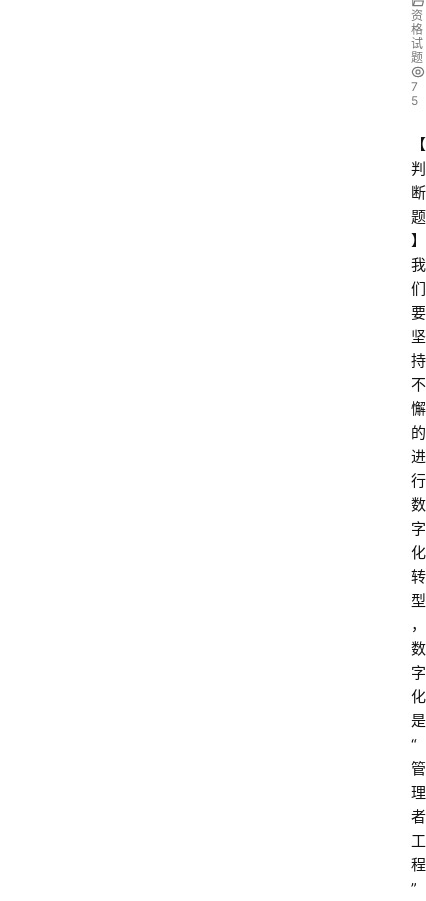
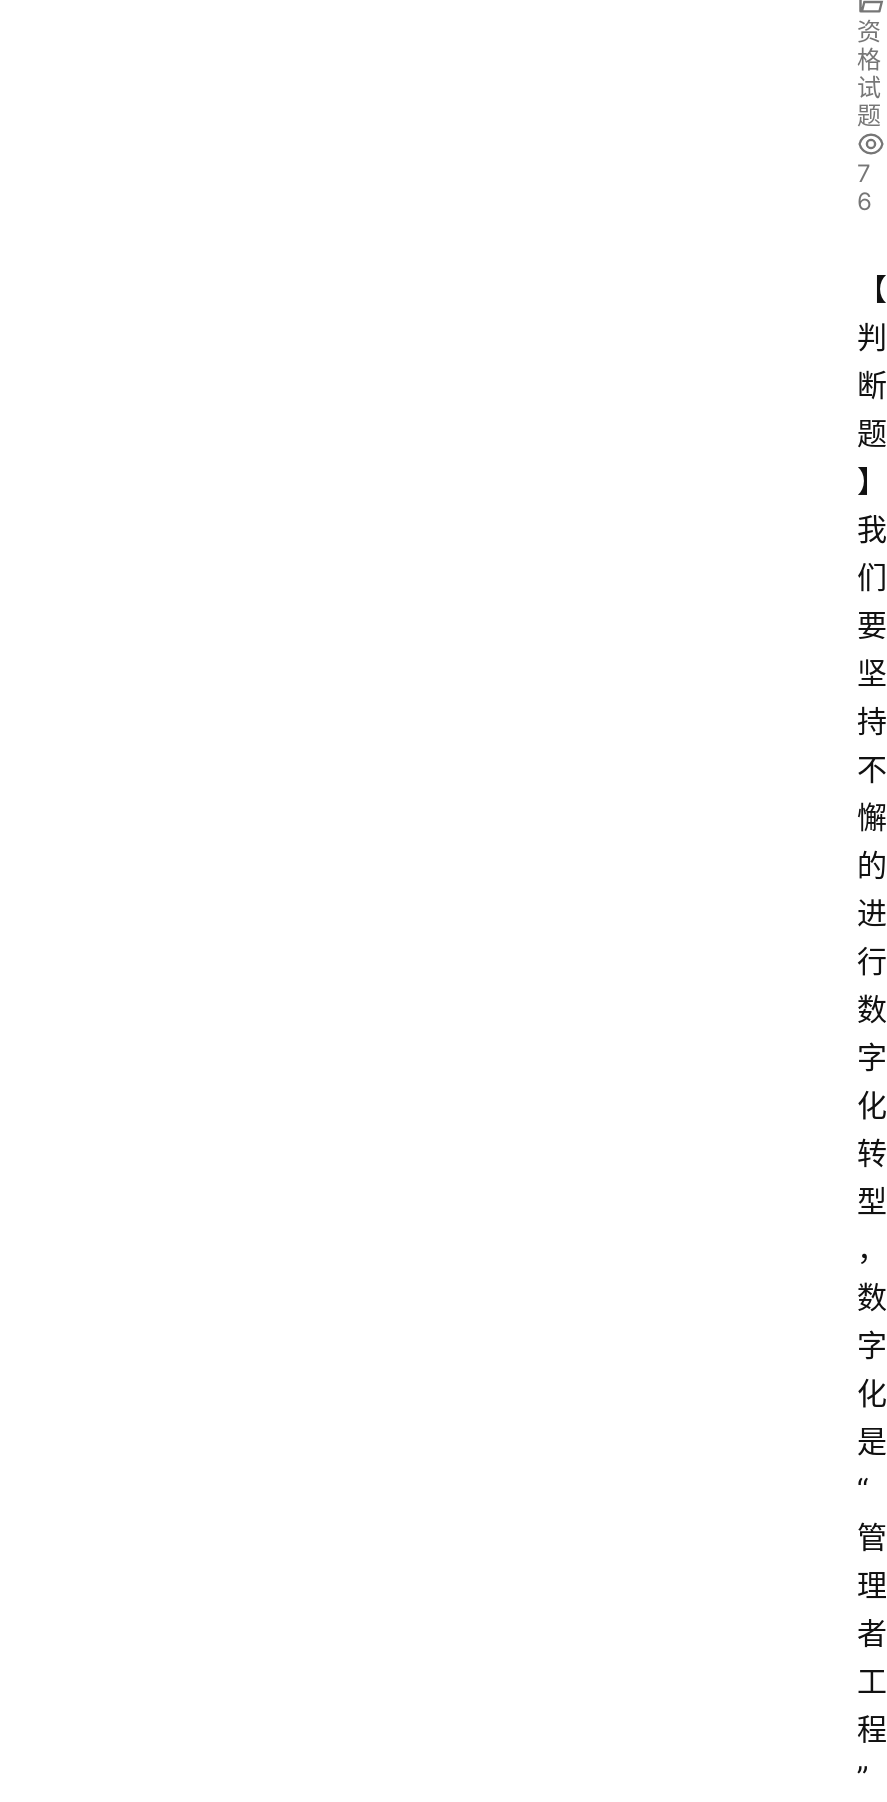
[411,93,418,108] 5 -> [857,186,871,216] 6

